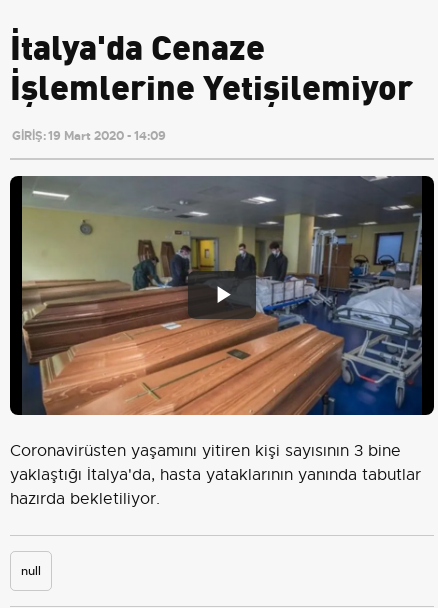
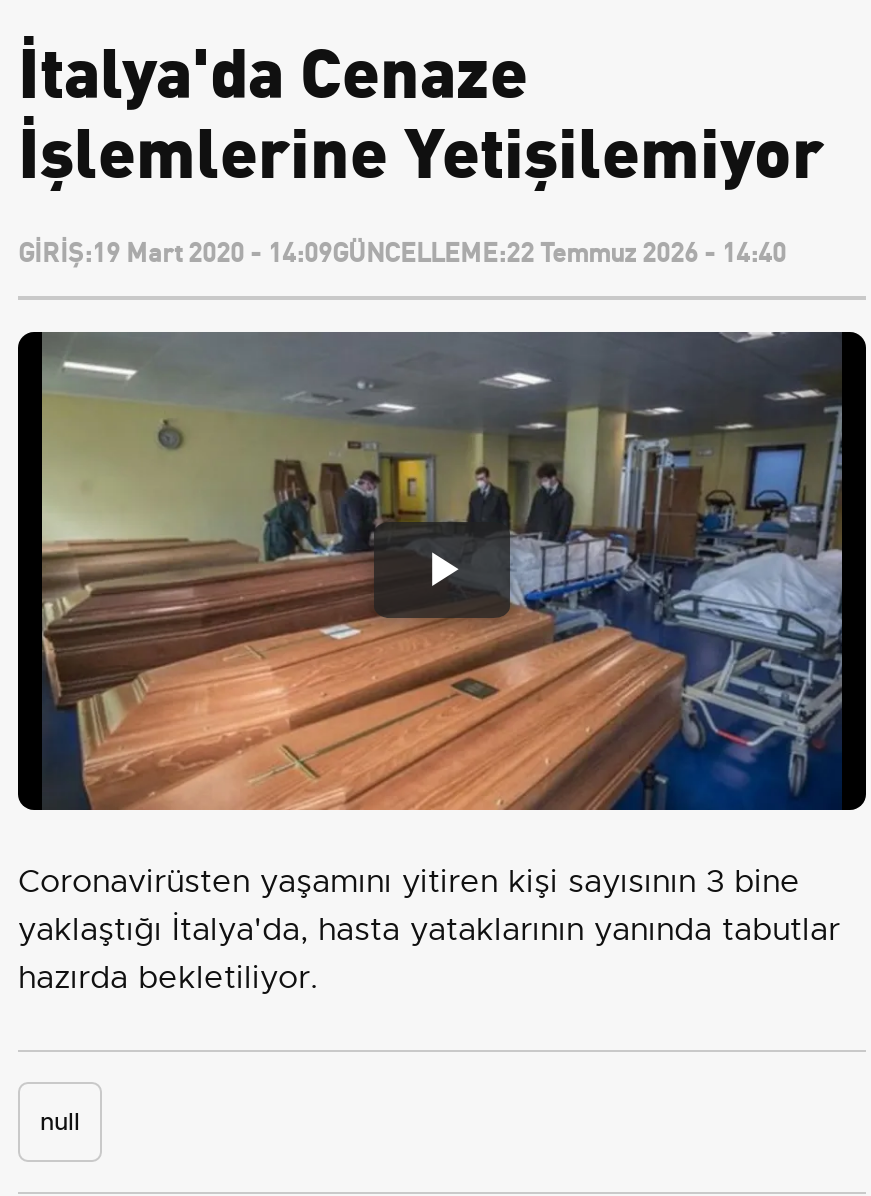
[12,128,166,144] GİRİŞ: 19 Mart 2020 - 14:09 -> [18,232,786,268] GİRİŞ:19 Mart 2020 - 14:09GÜNCELLEME:22 Temmuz 2026 - 14:40

